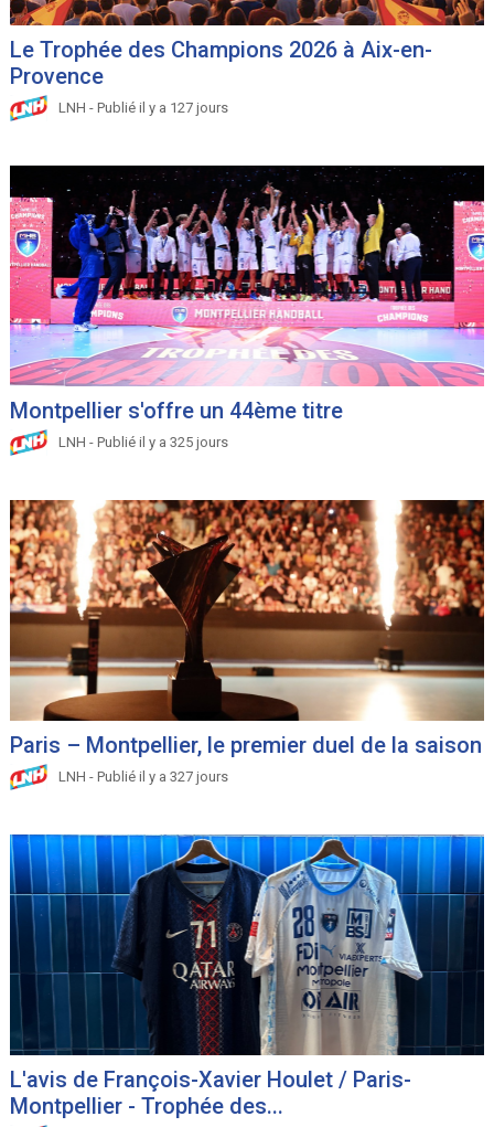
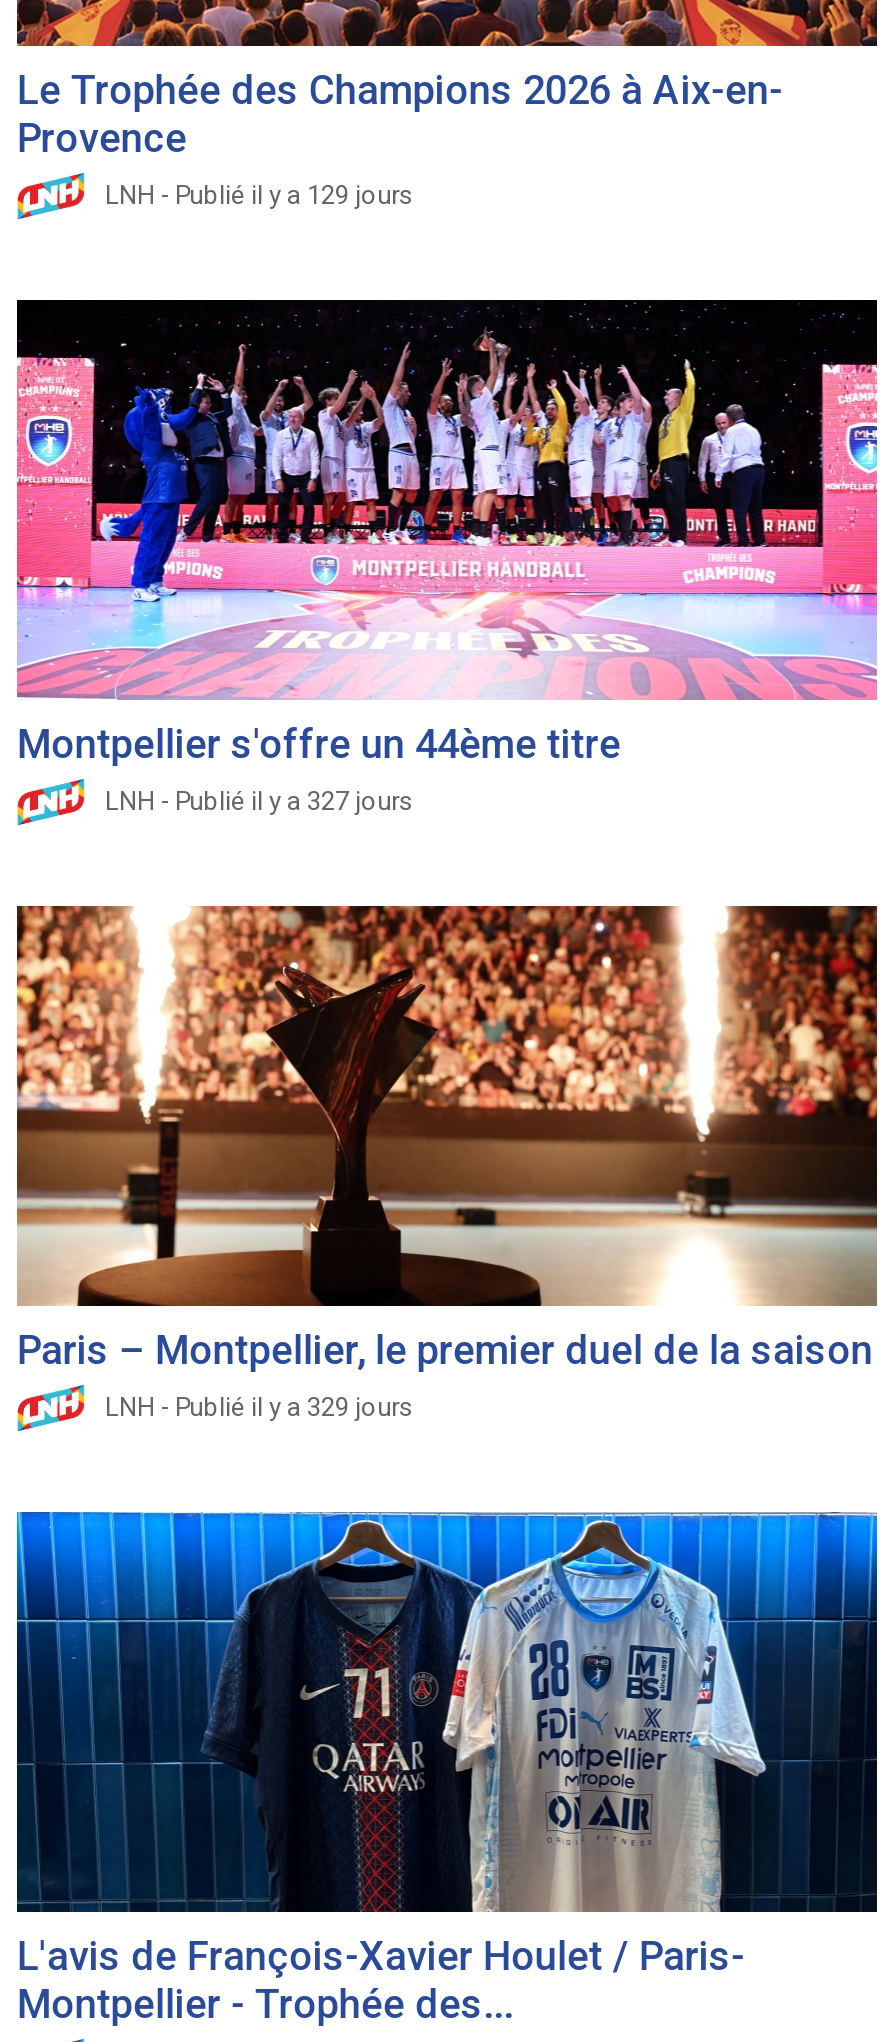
[58,99,228,116] LNH - Publié il y a 127 jours -> [105,180,413,210] LNH - Publié il y a 129 jours
[58,434,228,450] LNH - Publié il y a 325 jours -> none
none -> [105,1392,413,1422] LNH - Publié il y a 329 jours
moved [58,768,228,785] -> [105,786,413,816]: LNH - Publié il y a 327 jours

